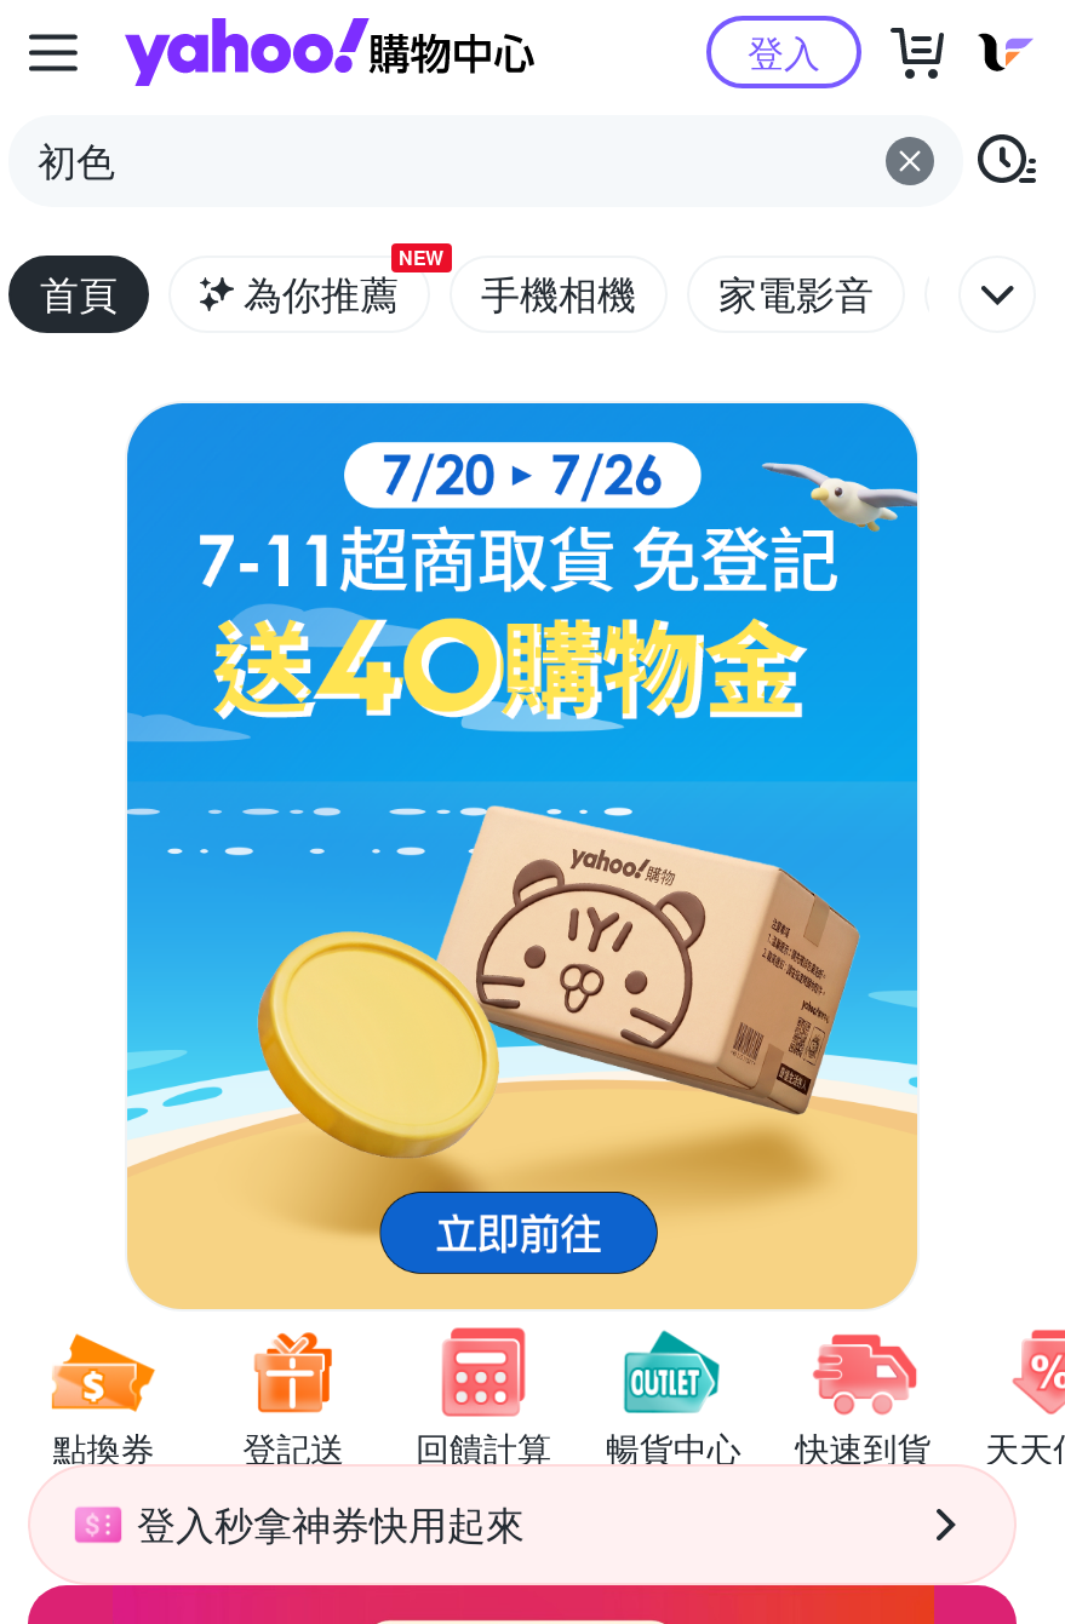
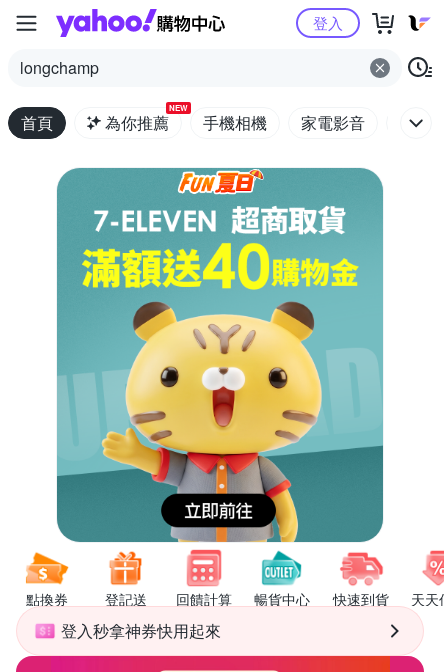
[38,132,115,188] 初色 -> [20,56,99,79] longchamp
[125,403,920,1312] [image] -> [56,168,384,543] [image]

